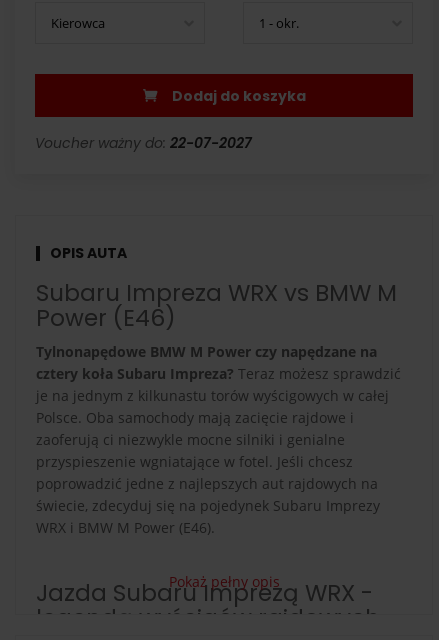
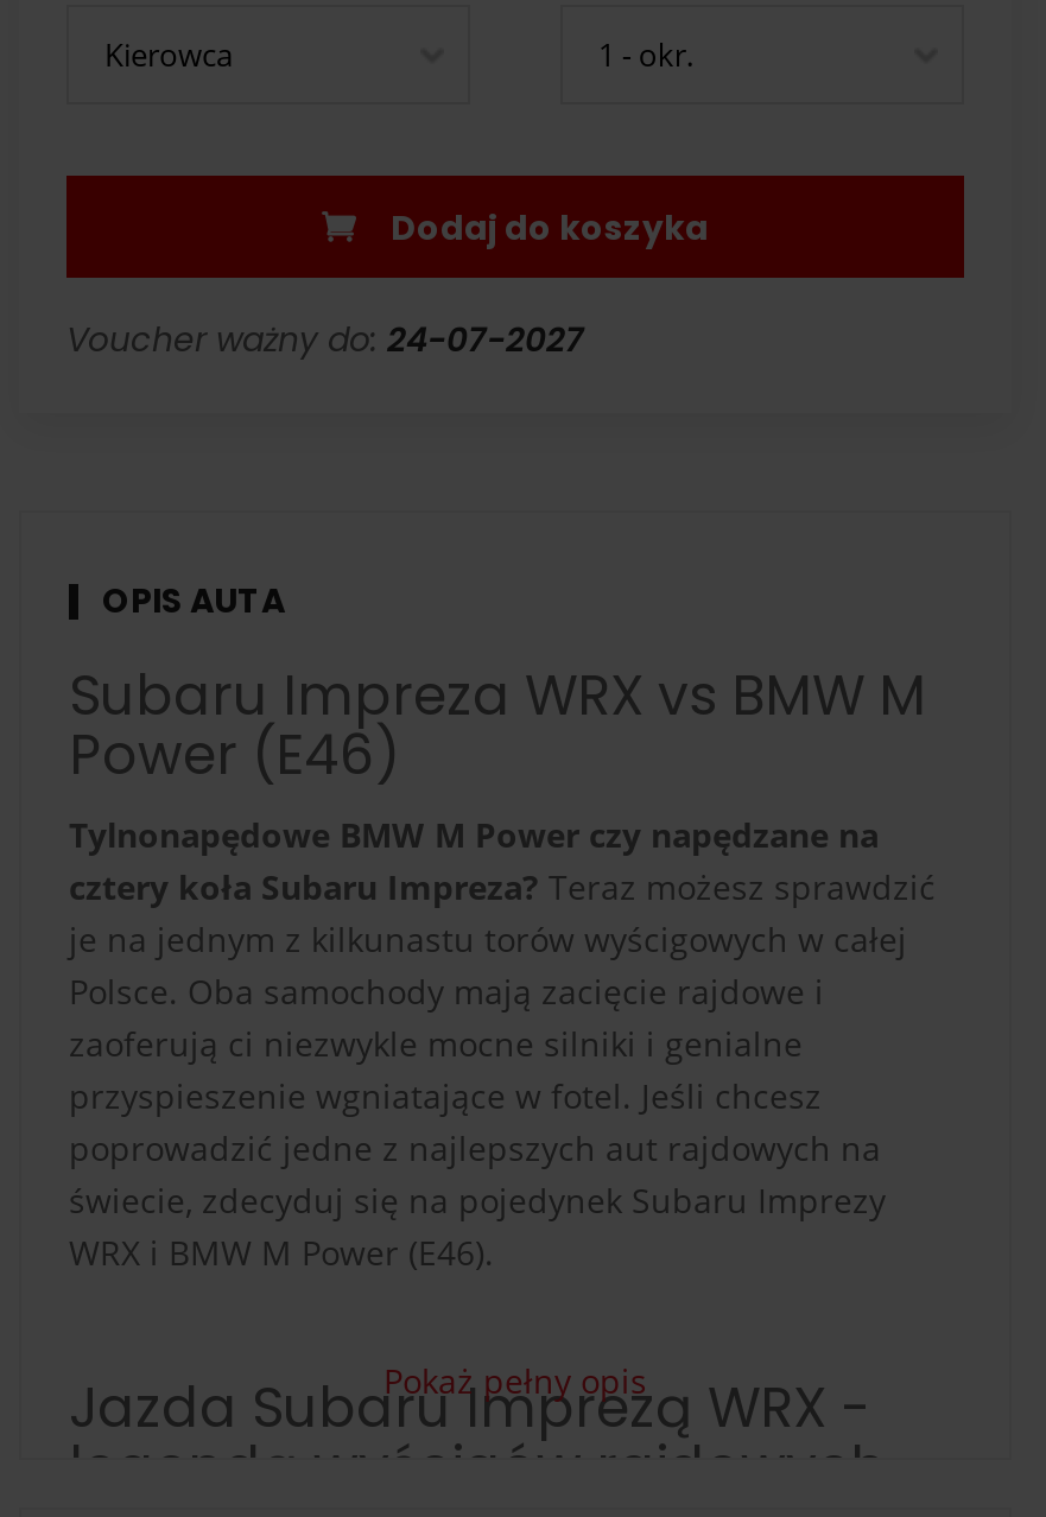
[35,133,252,153] Voucher ważny do: 22-07-2027 -> [66,316,584,363] Voucher ważny do: 24-07-2027

